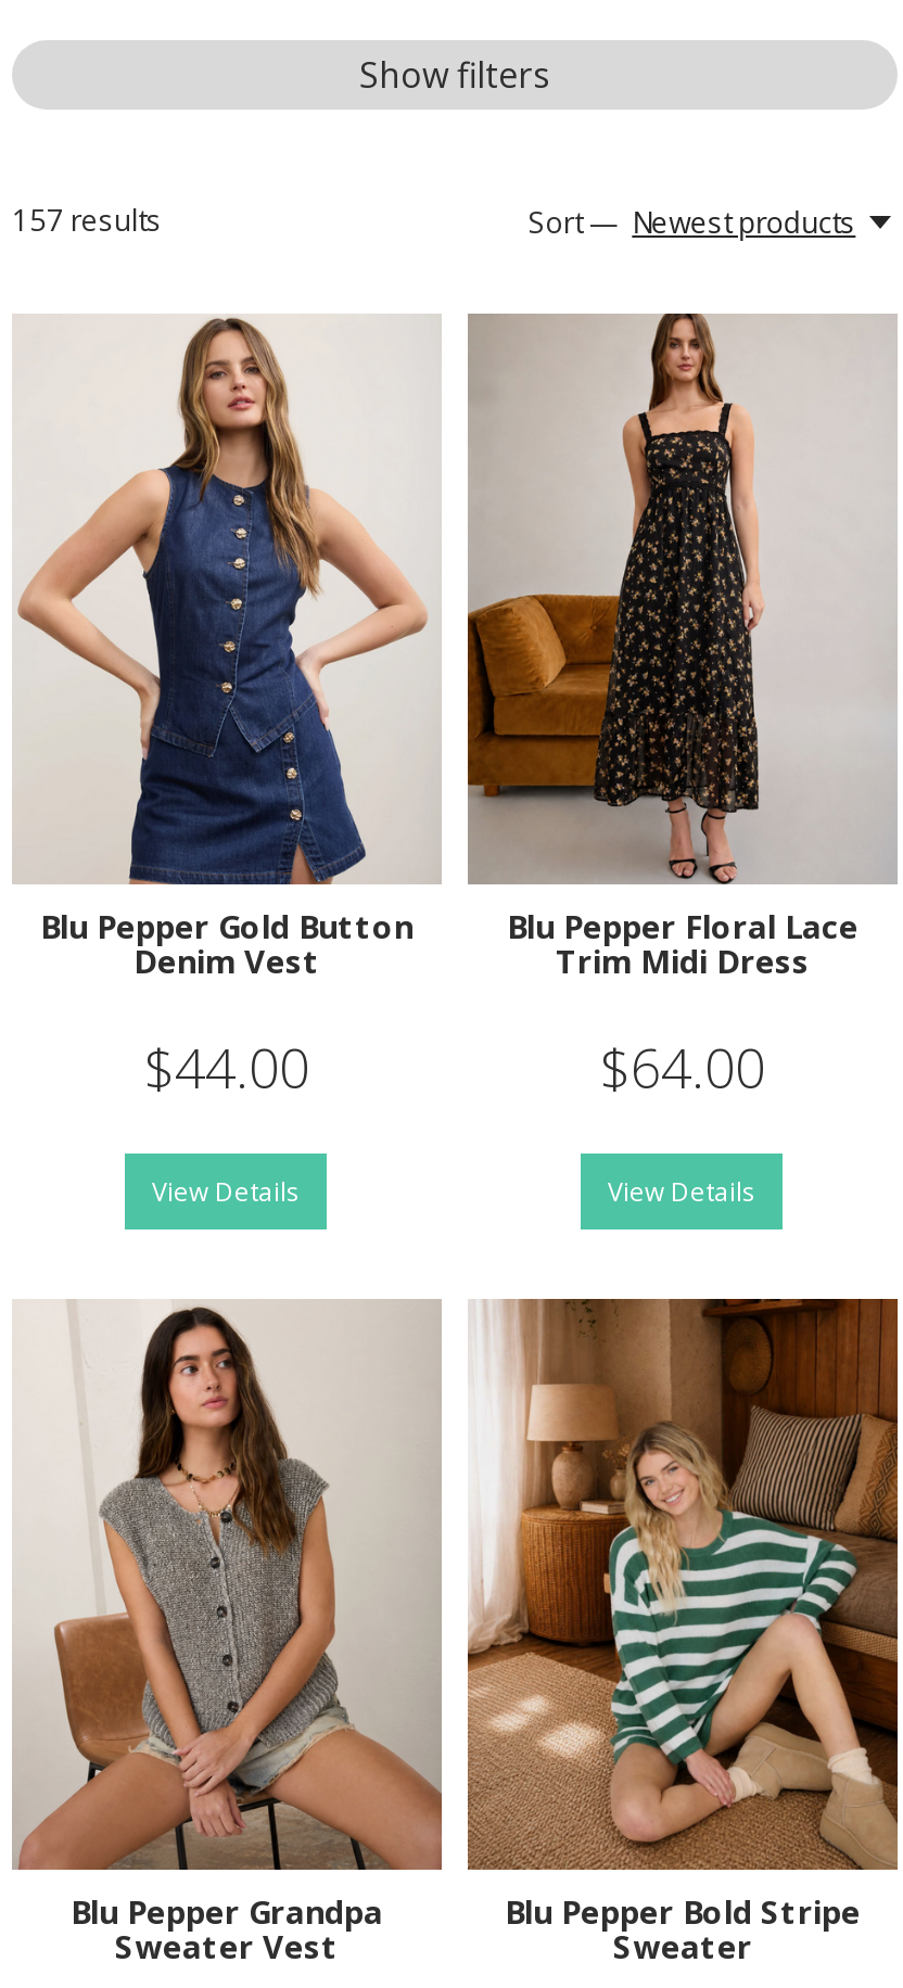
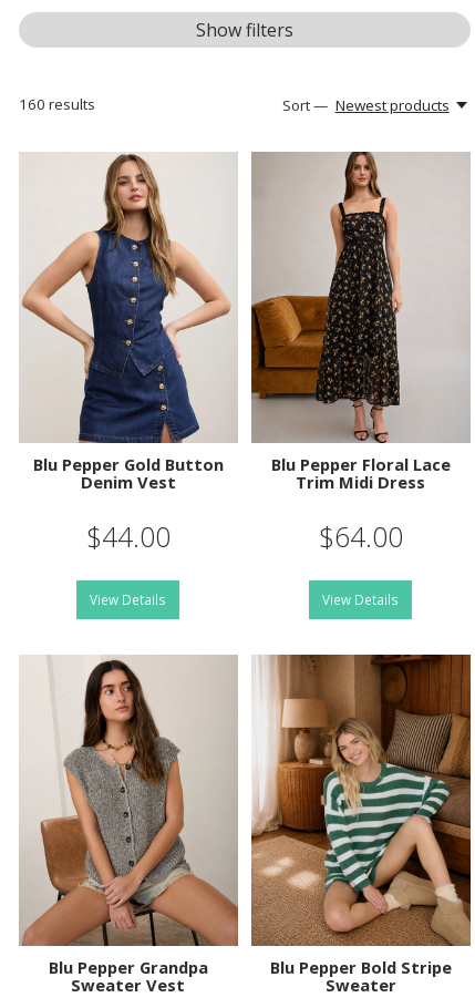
[12,201,162,240] 157 results -> [19,94,95,114] 160 results

